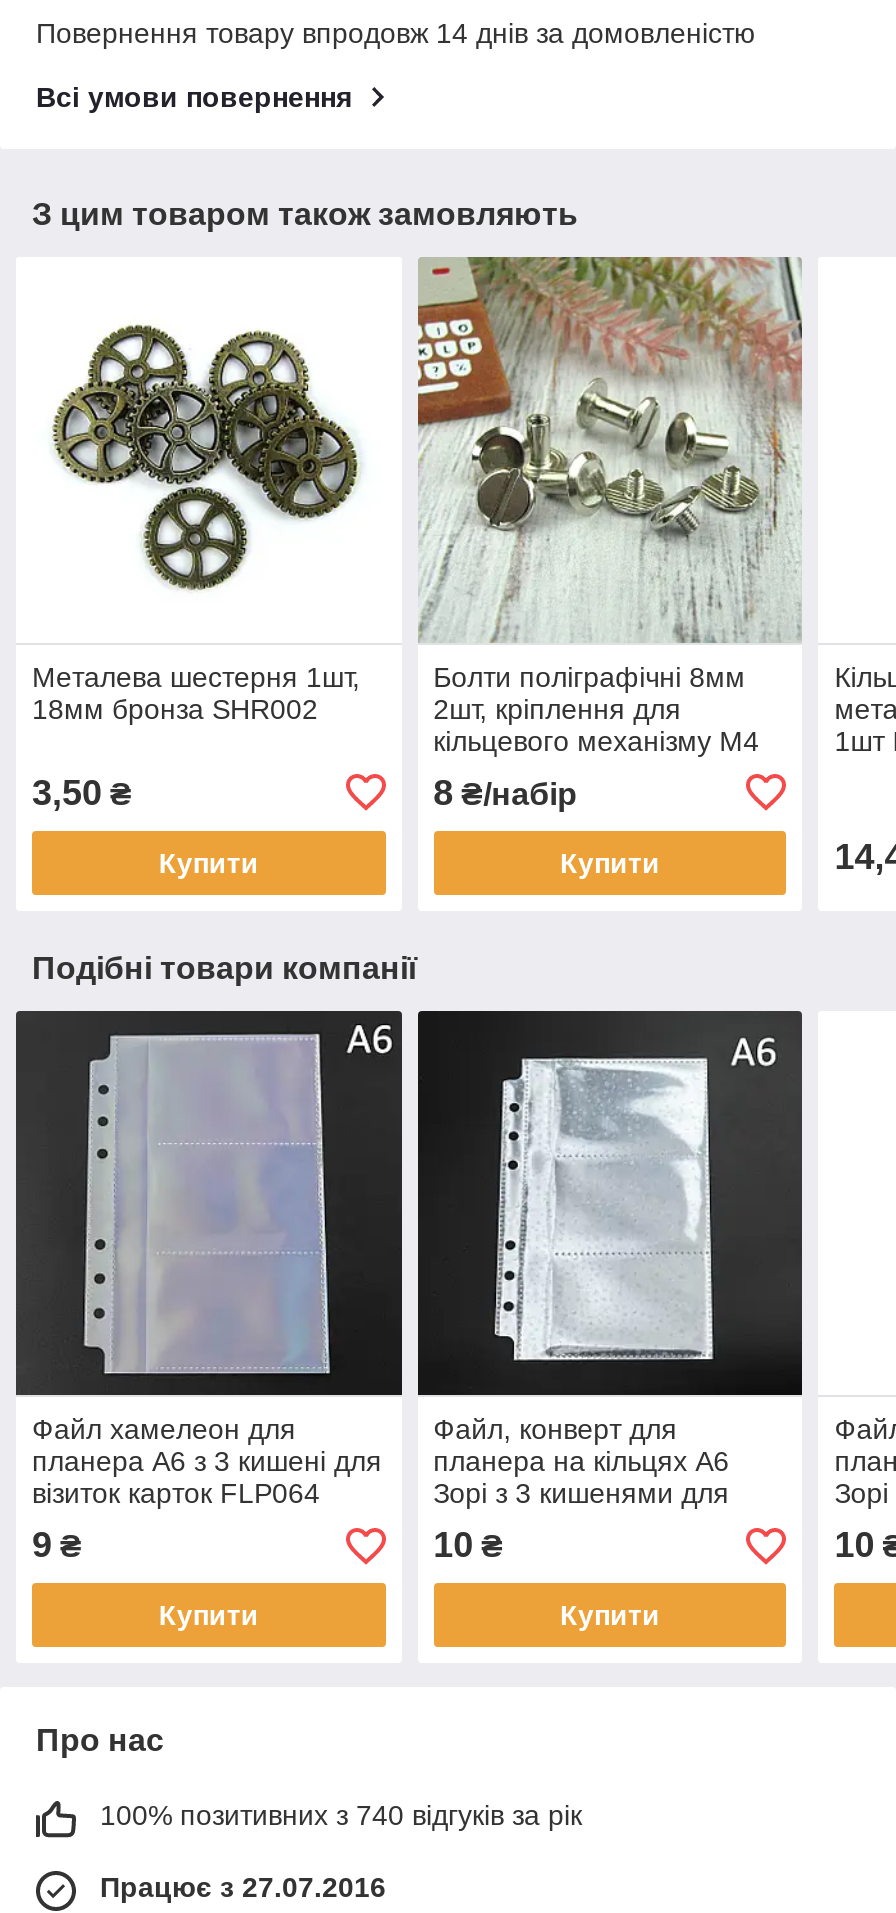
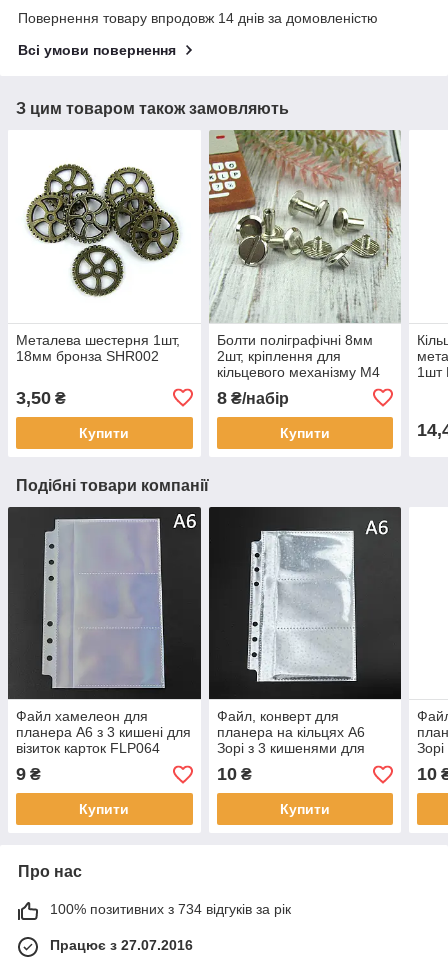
[100,1800,582,1832] 100% позитивних з 740 відгуків за рік -> [50,901,291,917] 100% позитивних з 734 відгуків за рік

